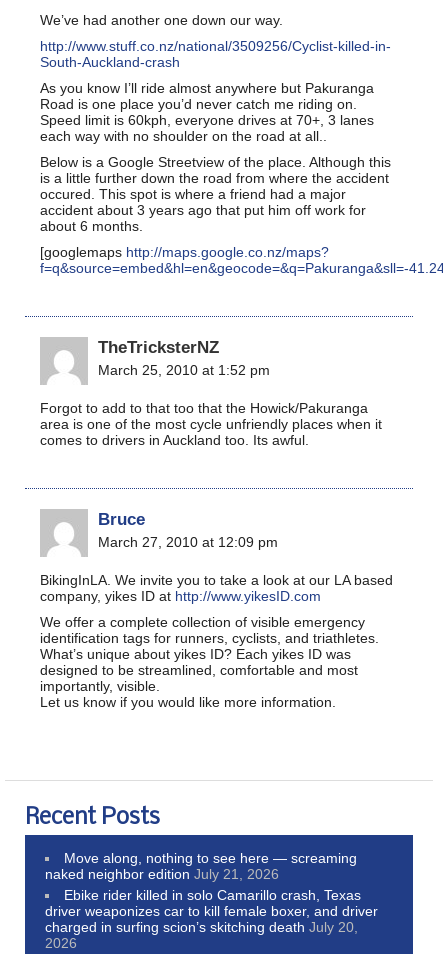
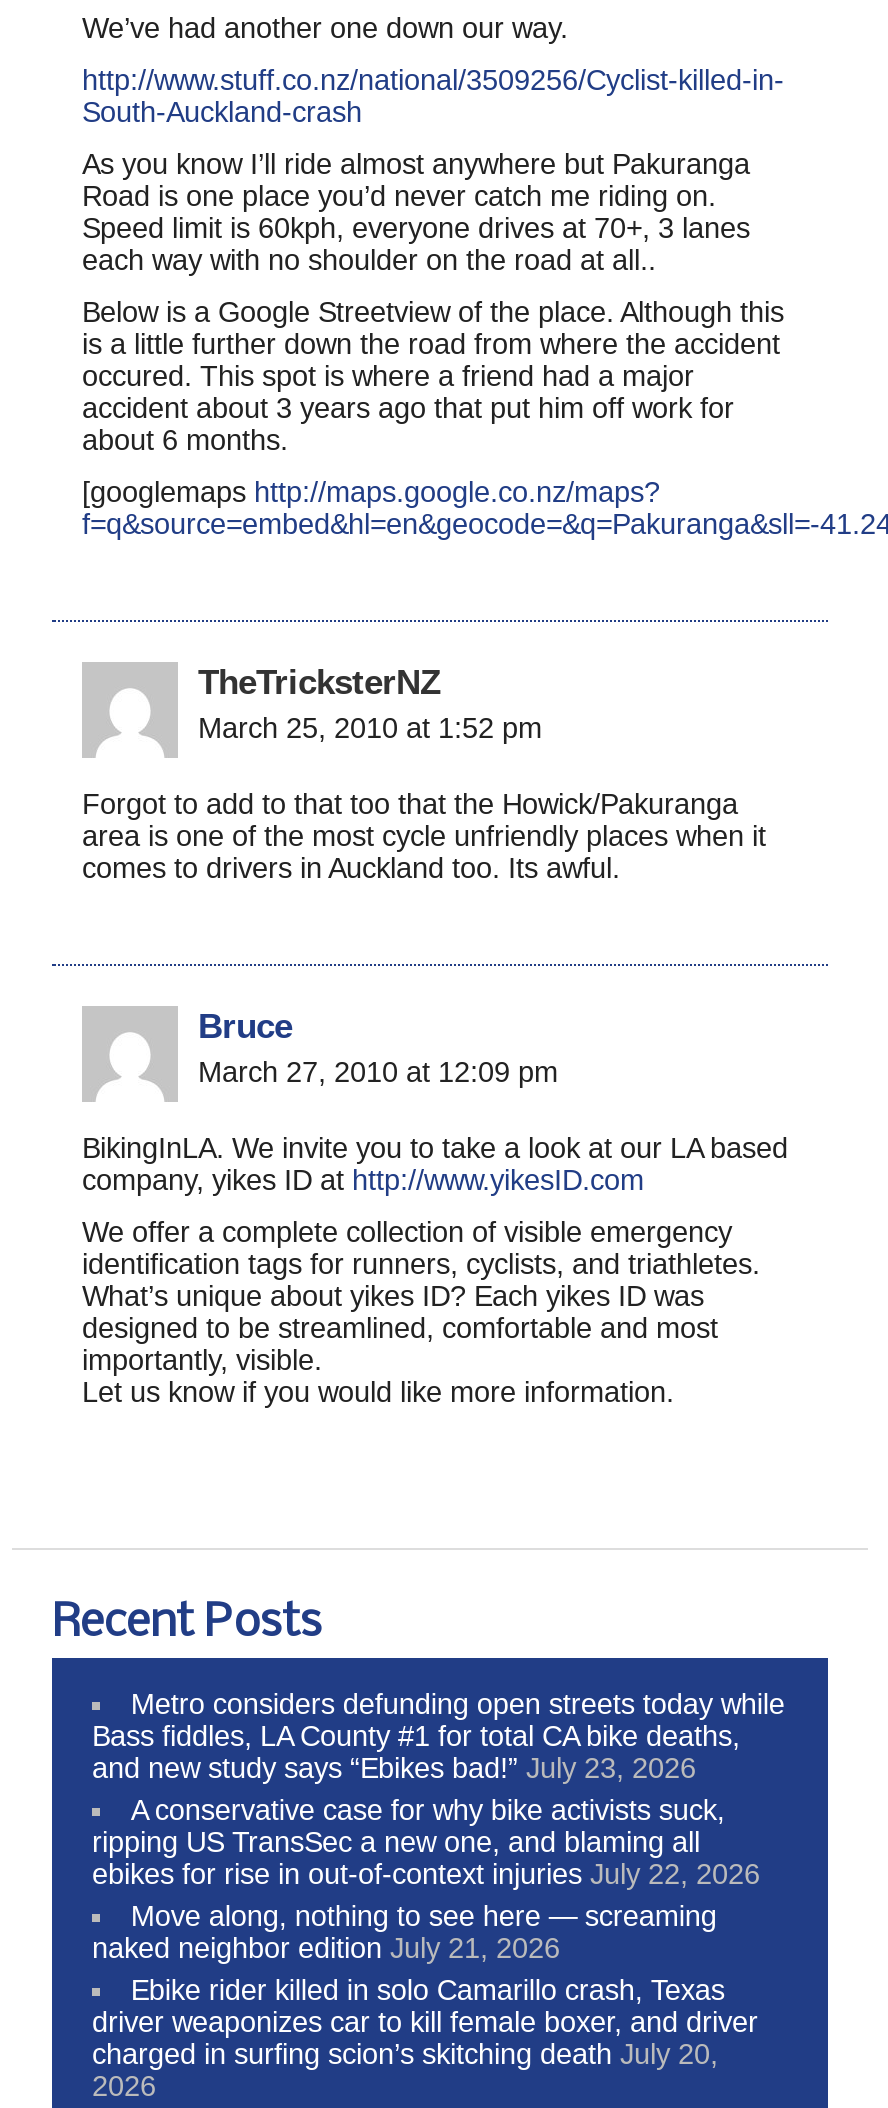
none -> [92,1688,785,1890] Metro considers defunding open streets today while | Bass fiddles, LA County #1 for total CA bike deaths, | and new study says “Ebikes bad!” July 23, 2026 | A conservative case for why bike activists suck, | ripping US TransSec a new one, and blaming all | ebikes for rise in out-of-context injuries July 22, 2026

